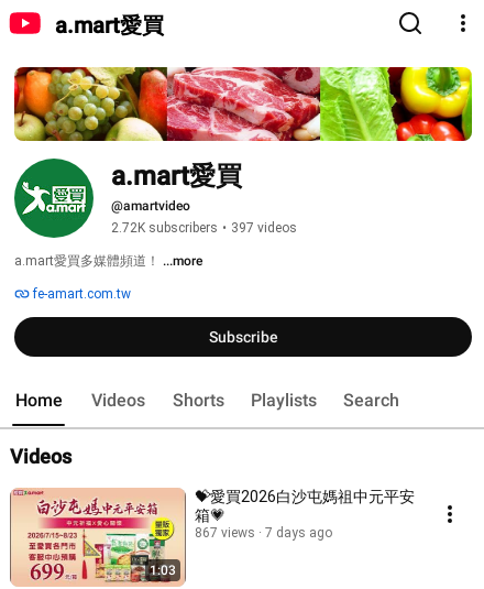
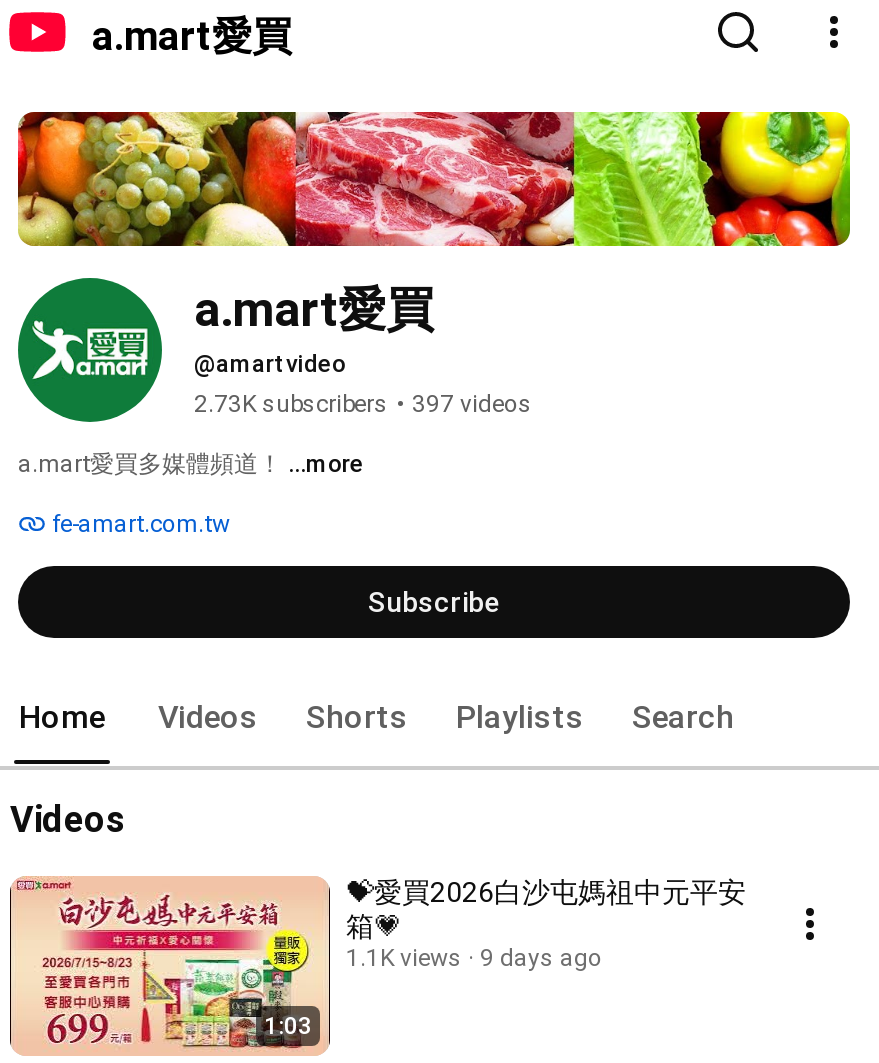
[111,220,297,236] 2.72K subscribers • 397 videos -> [194,390,532,418] 2.73K subscribers • 397 videos
[195,525,255,541] 867 views -> [346,944,462,972] 1.1K views
[265,525,332,541] 7 days ago -> [480,944,602,972] 9 days ago

